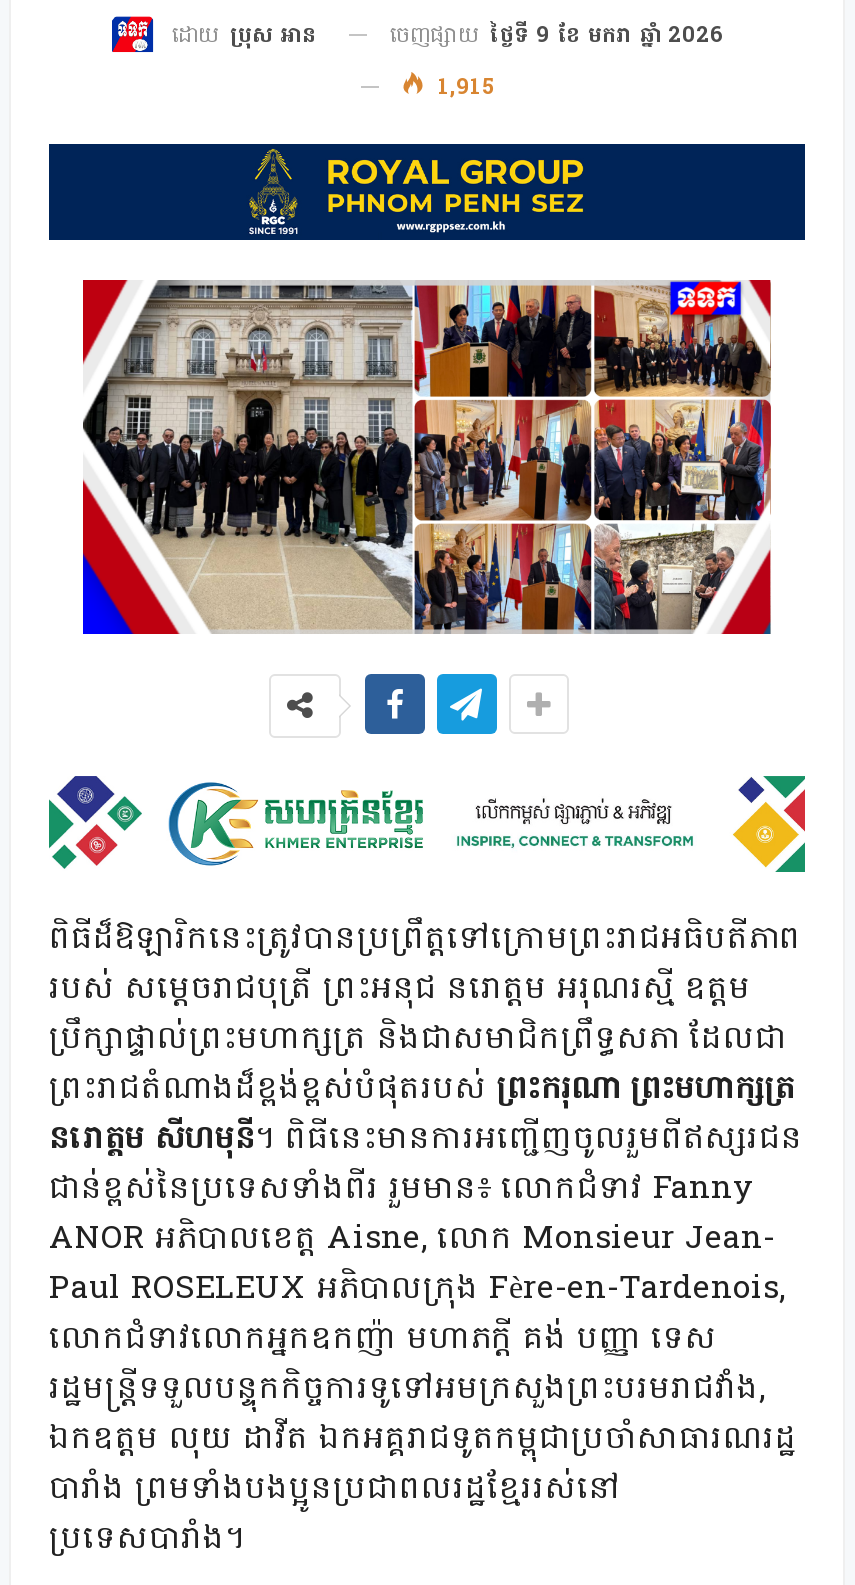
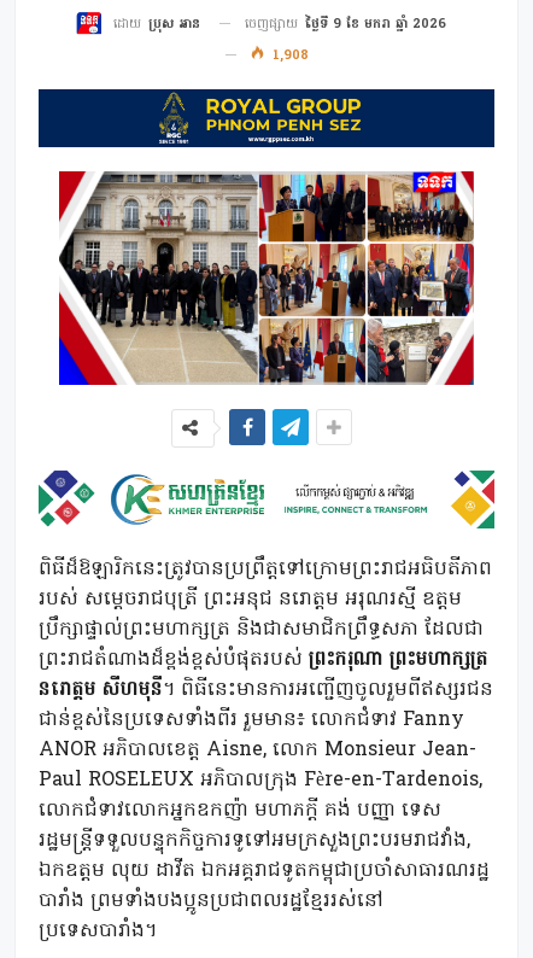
[430,72,494,104] 1,915 -> [267,46,308,65] 1,908

